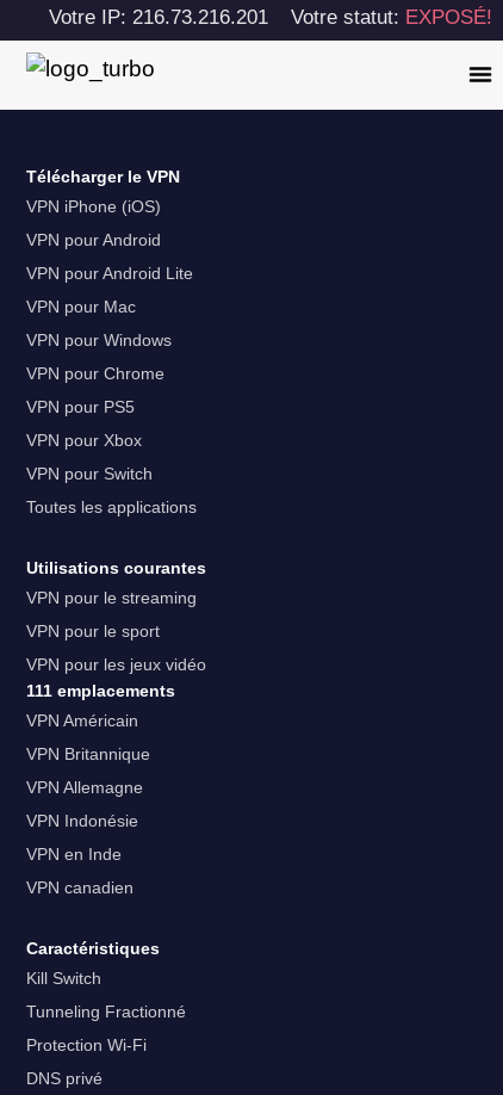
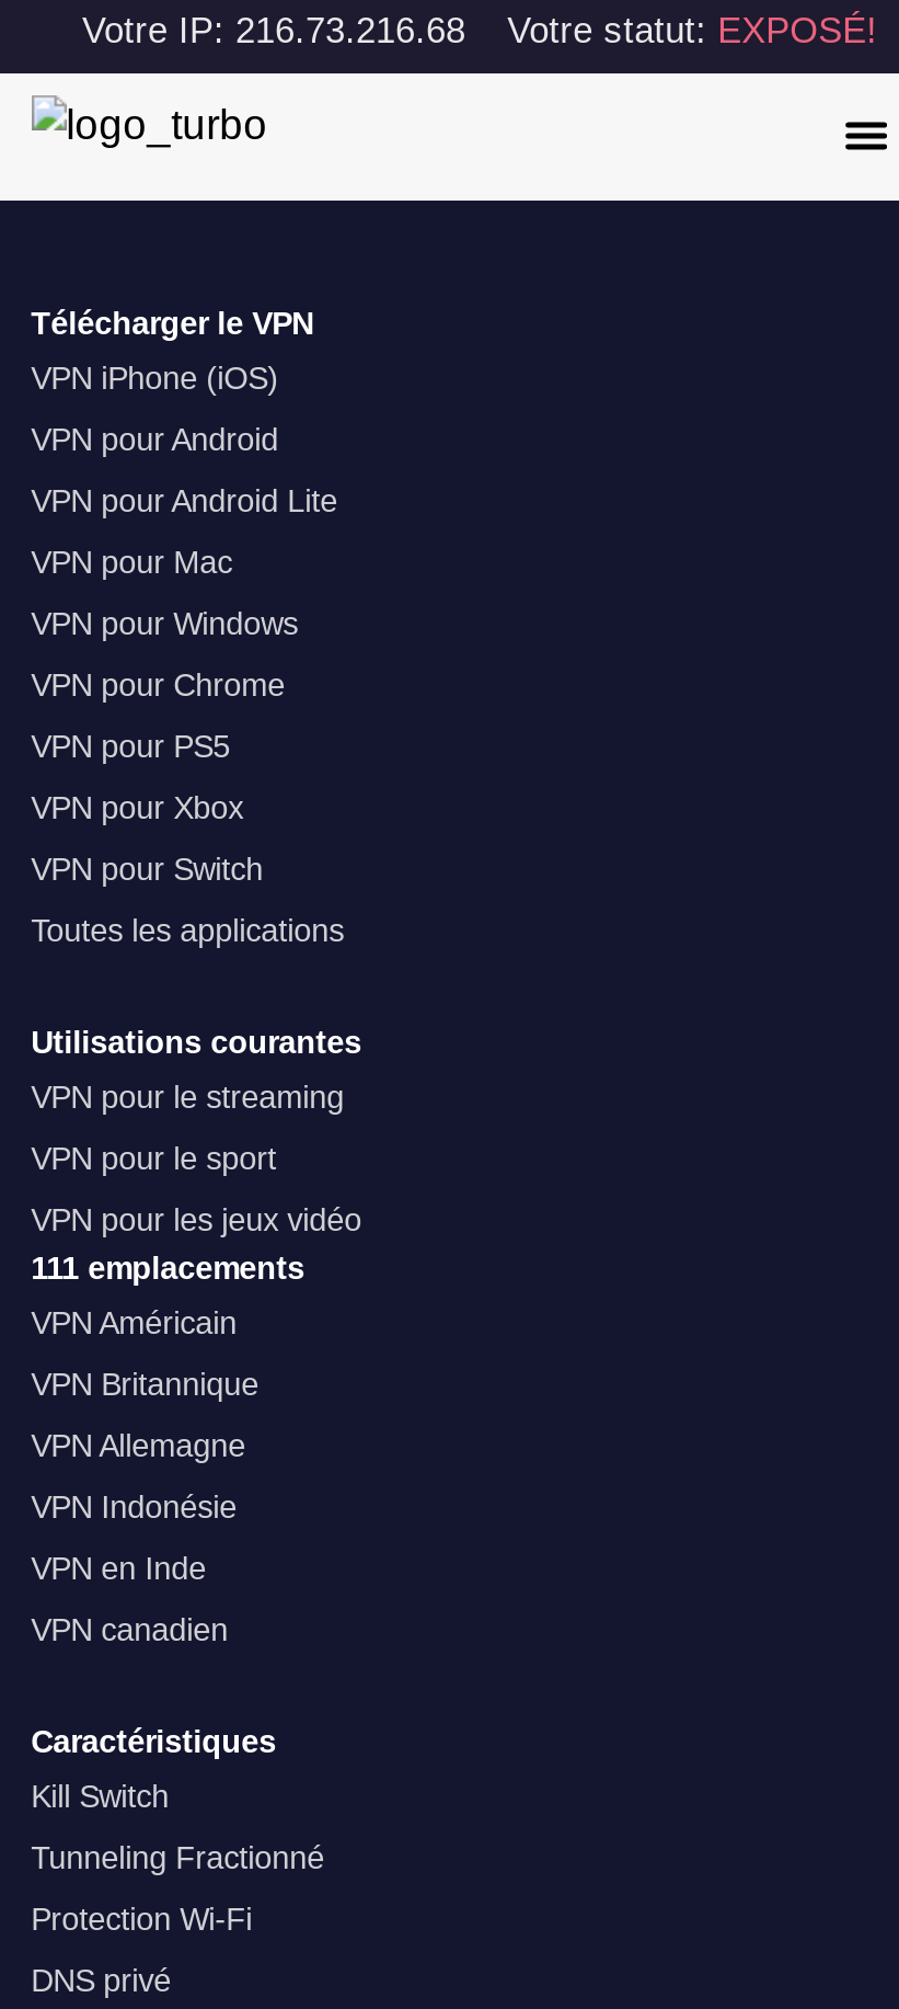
[48,6,492,29] Votre IP: 216.73.216.201 Votre statut: EXPOSÉ! -> [82,10,877,52] Votre IP: 216.73.216.68 Votre statut: EXPOSÉ!

